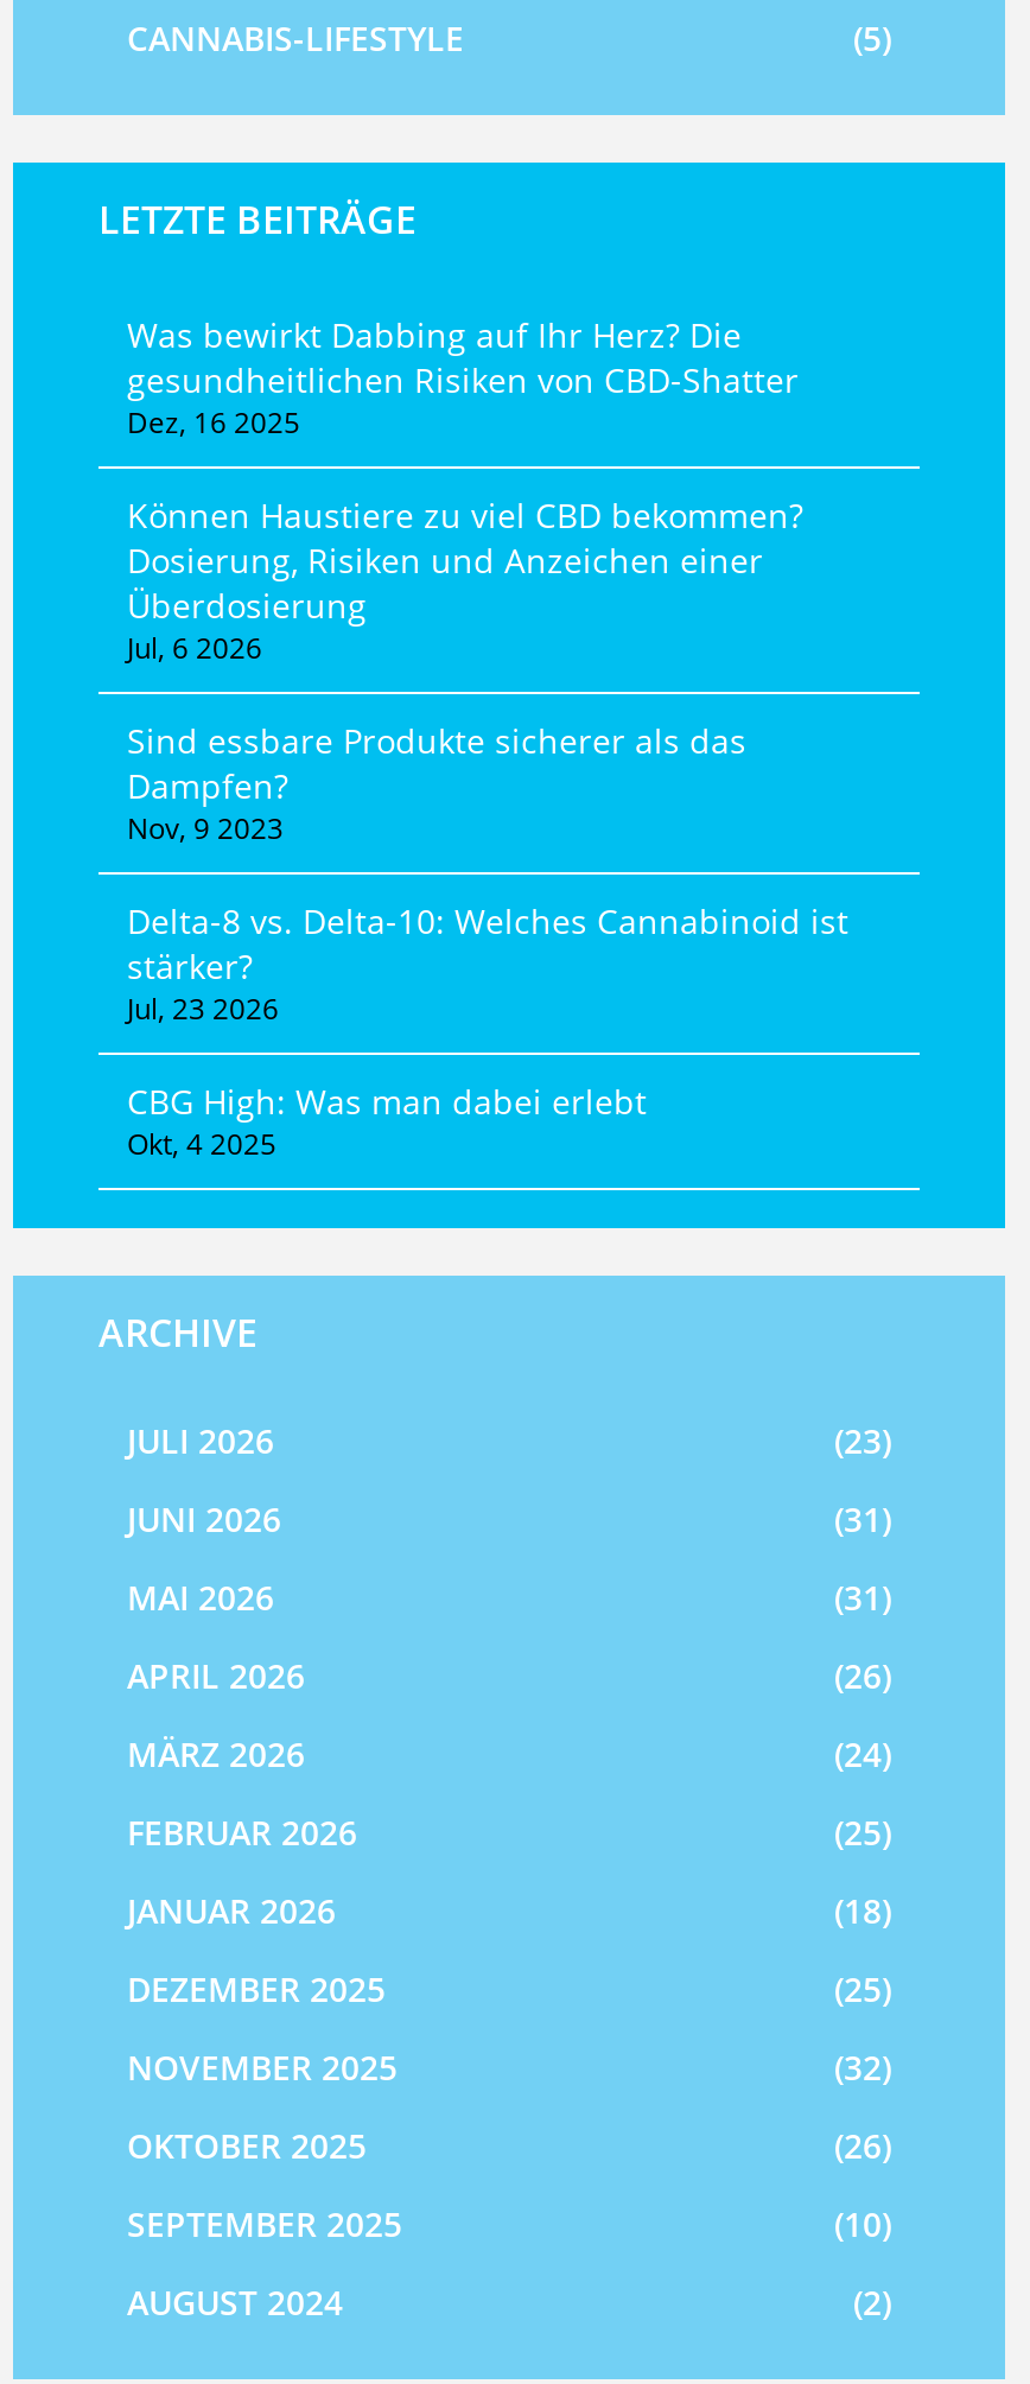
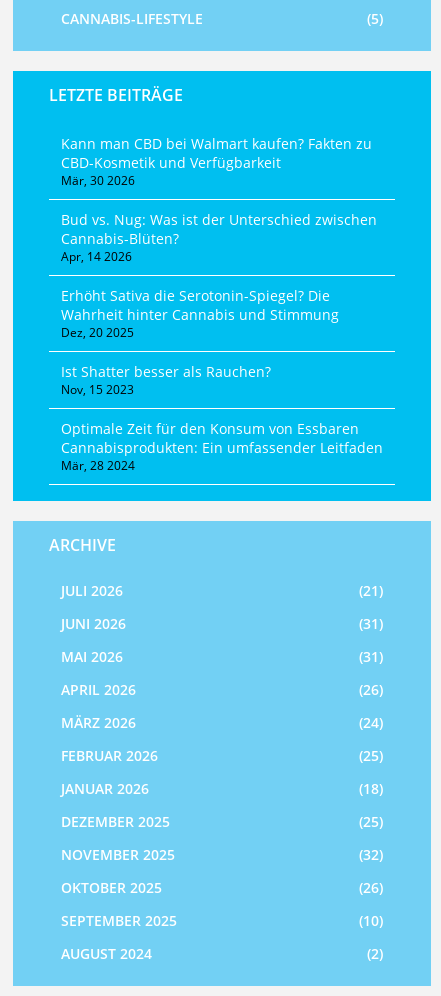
[127,312,799,443] Was bewirkt Dabbing auf Ihr Herz? Die | gesundheitlichen Risiken von CBD-Shatter | Dez, 16 2025 -> [61,134,372,189] Kann man CBD bei Walmart kaufen? Fakten zu | CBD-Kosmetik und Verfügbarkeit | Mär, 30 2026
[127,493,803,668] Können Haustiere zu viel CBD bekommen? | Dosierung, Risiken und Anzeichen einer | Überdosierung | Jul, 6 2026 -> [61,210,377,265] Bud vs. Nug: Was ist der Unterschied zwischen | Cannabis-Blüten? | Apr, 14 2026
[127,718,746,849] Sind essbare Produkte sicherer als das | Dampfen? | Nov, 9 2023 -> [61,286,339,341] Erhöht Sativa die Serotonin-Spiegel? Die | Wahrheit hinter Cannabis und Stimmung | Dez, 20 2025
[127,899,848,1029] Delta-8 vs. Delta-10: Welches Cannabinoid ist | stärker? | Jul, 23 2026 -> [61,362,271,398] Ist Shatter besser als Rauchen? | Nov, 15 2023
[127,1079,647,1164] CBG High: Was man dabei erlebt | Okt, 4 2025 -> [61,419,383,474] Optimale Zeit für den Konsum von Essbaren | Cannabisprodukten: Ein umfassender Leitfaden | Mär, 28 2024
[834,1418,891,1463] (23) -> [359,581,383,600] (21)

